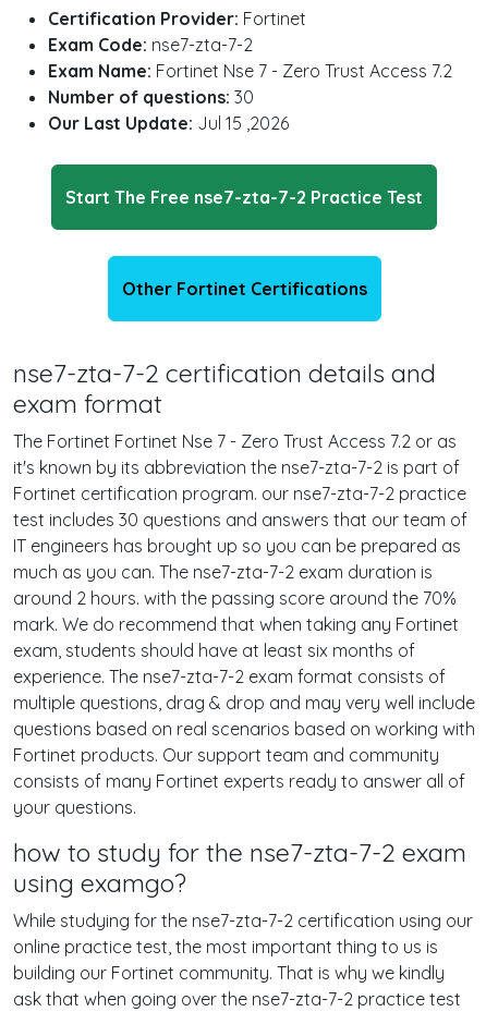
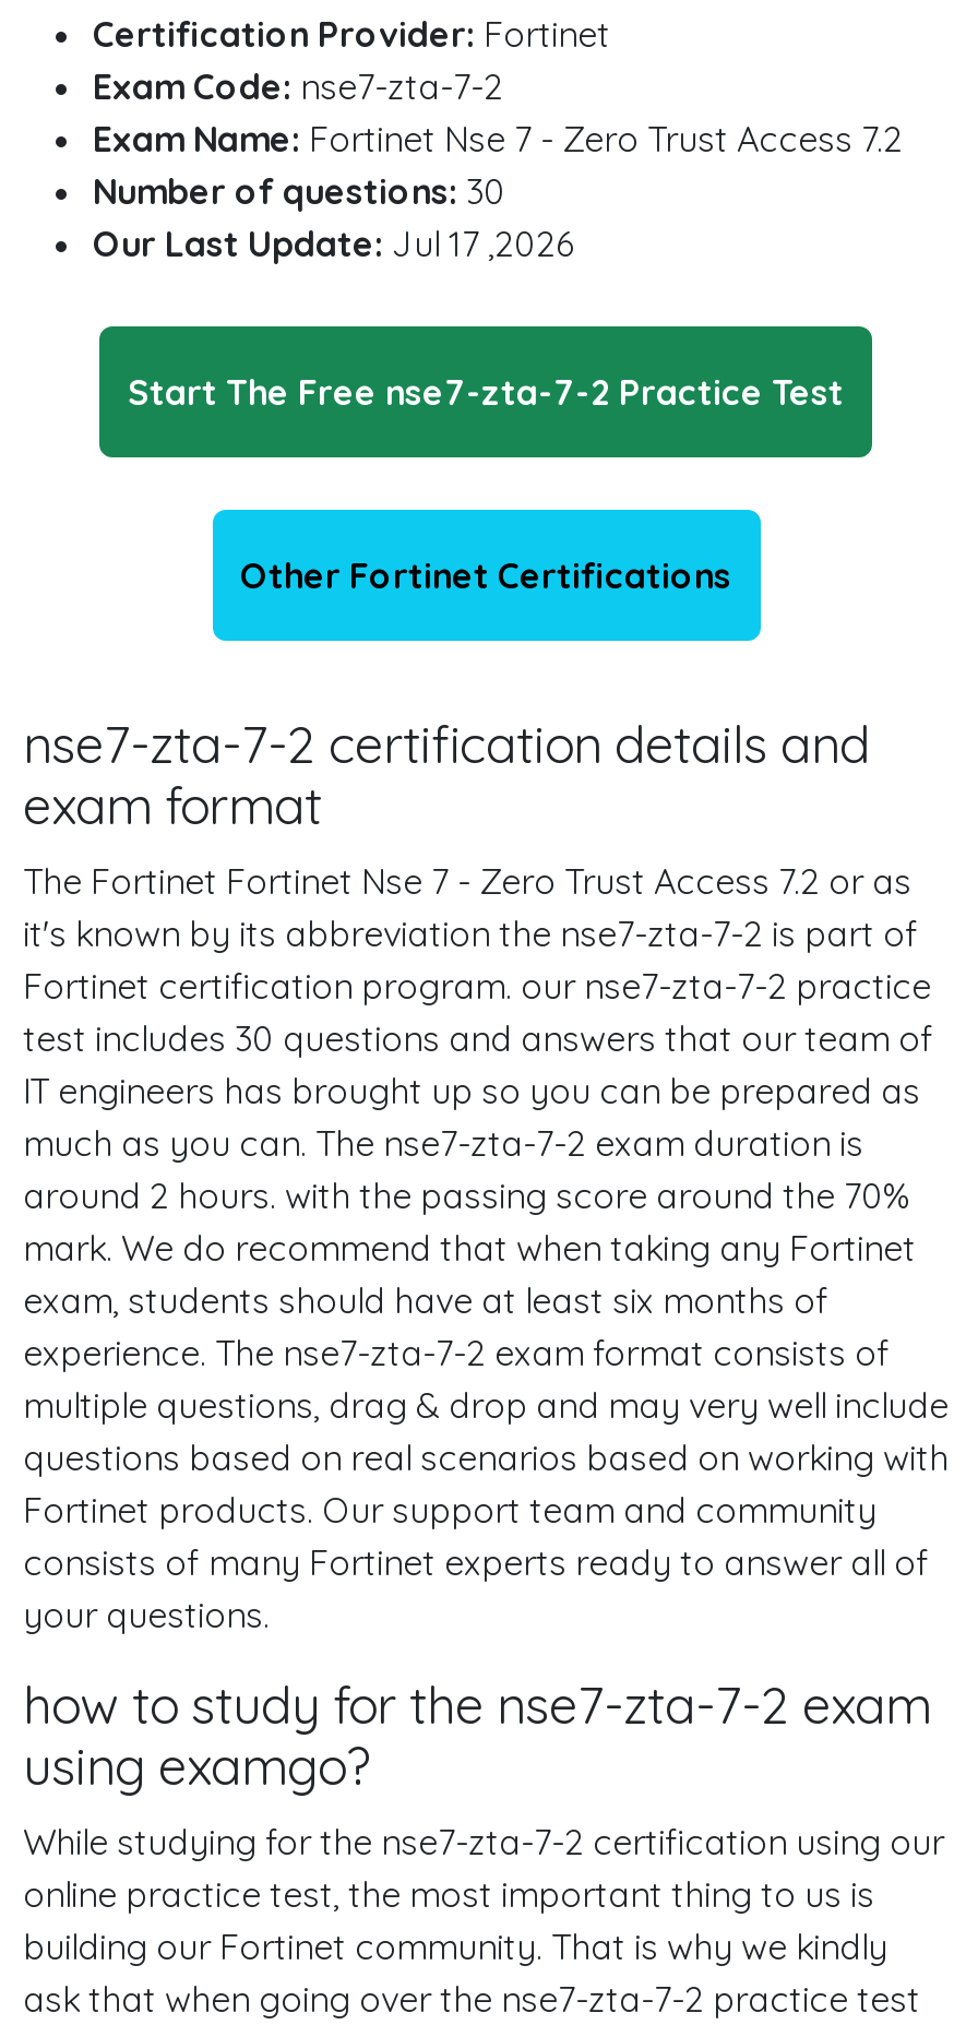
[48,112,289,134] Our Last Update: Jul 15 ,2026 -> [93,222,573,265] Our Last Update: Jul 17 ,2026

